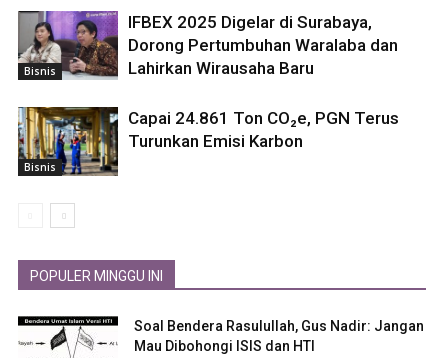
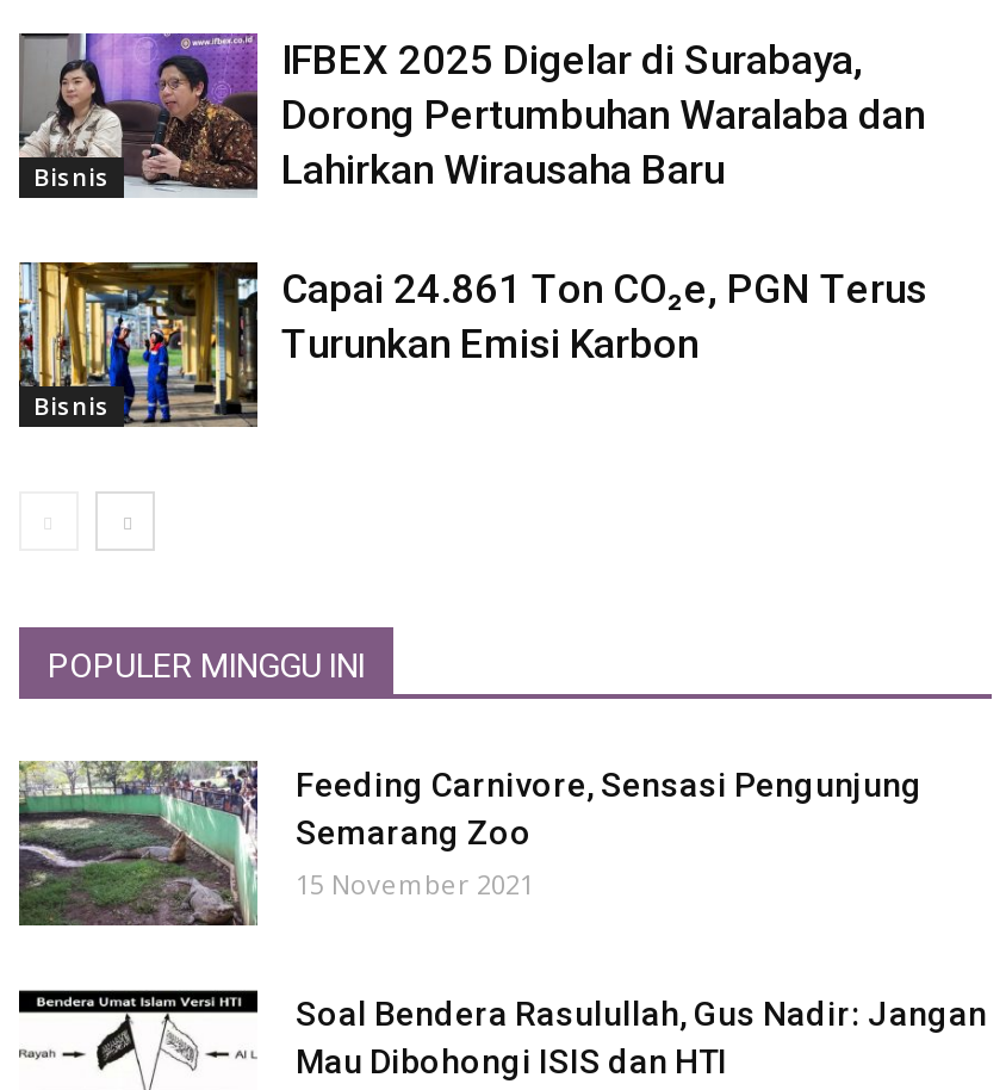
none -> [17,758,923,928] [image] | Feeding Carnivore, Sensasi Pengunjung | Semarang Zoo | 15 November 2021

